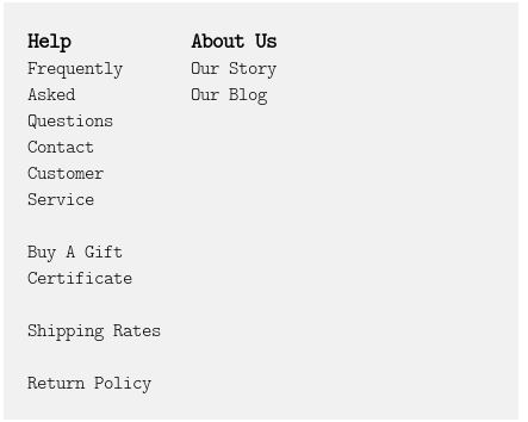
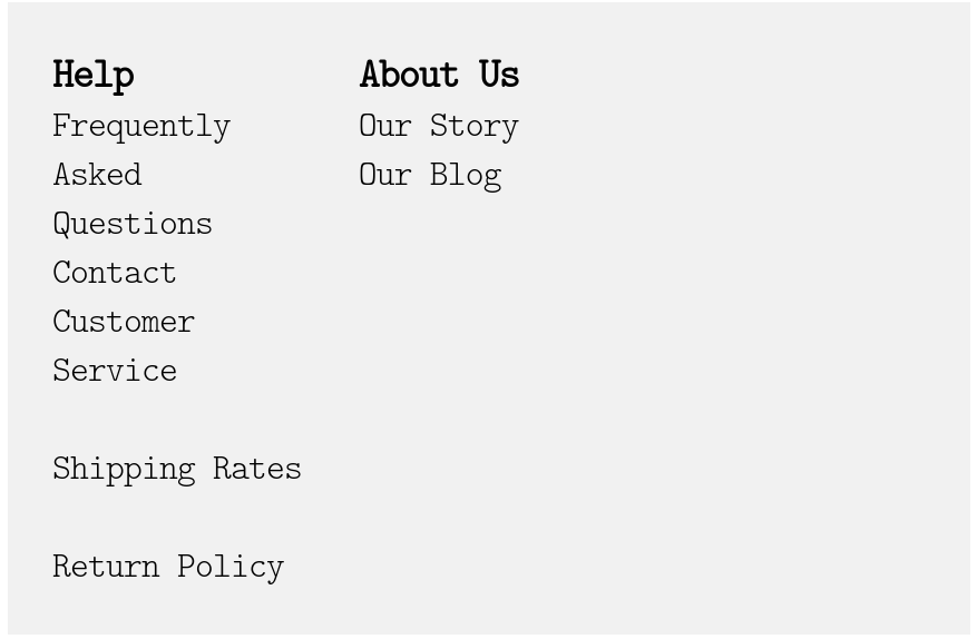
[27,238,132,291] Buy A Gift | Certificate -> none

